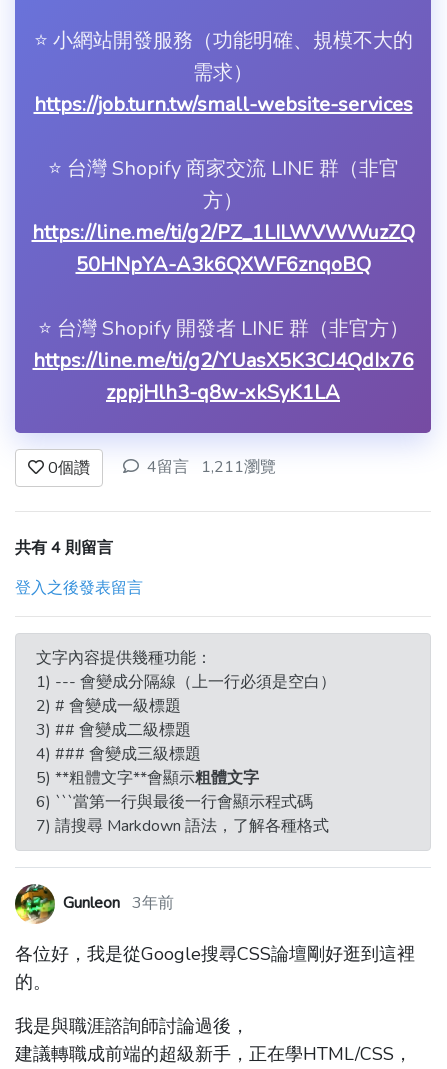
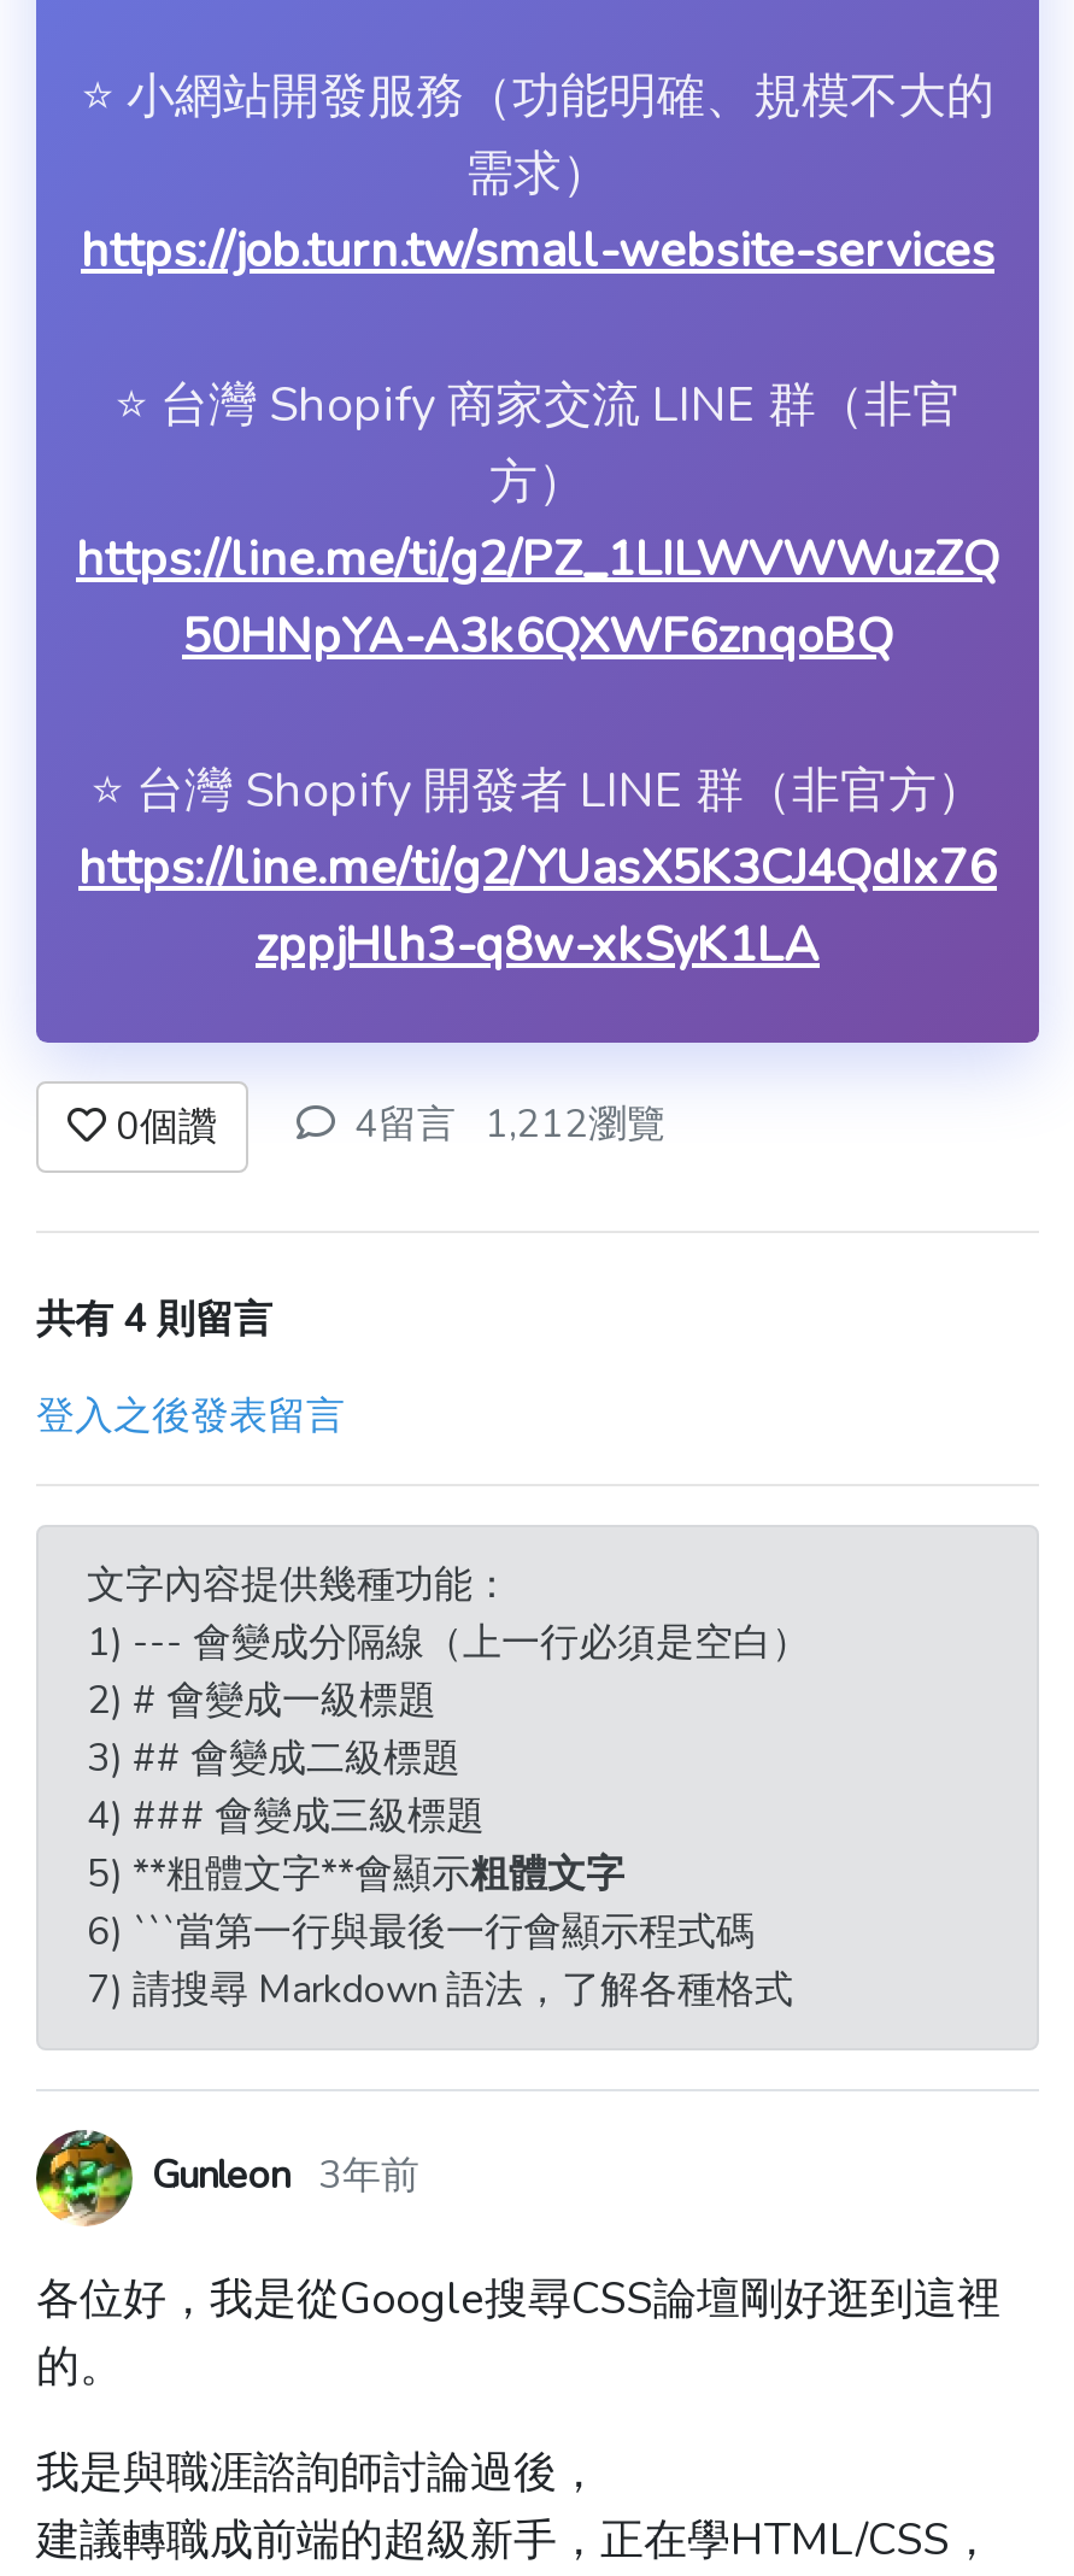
[147,456,276,478] 4留言 1,211瀏覽 -> [354,1098,665,1151] 4留言 1,212瀏覽

